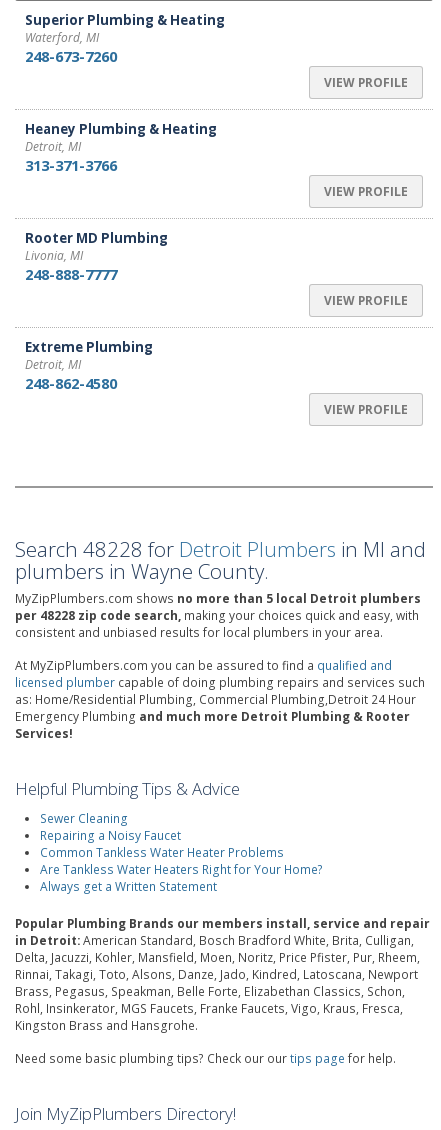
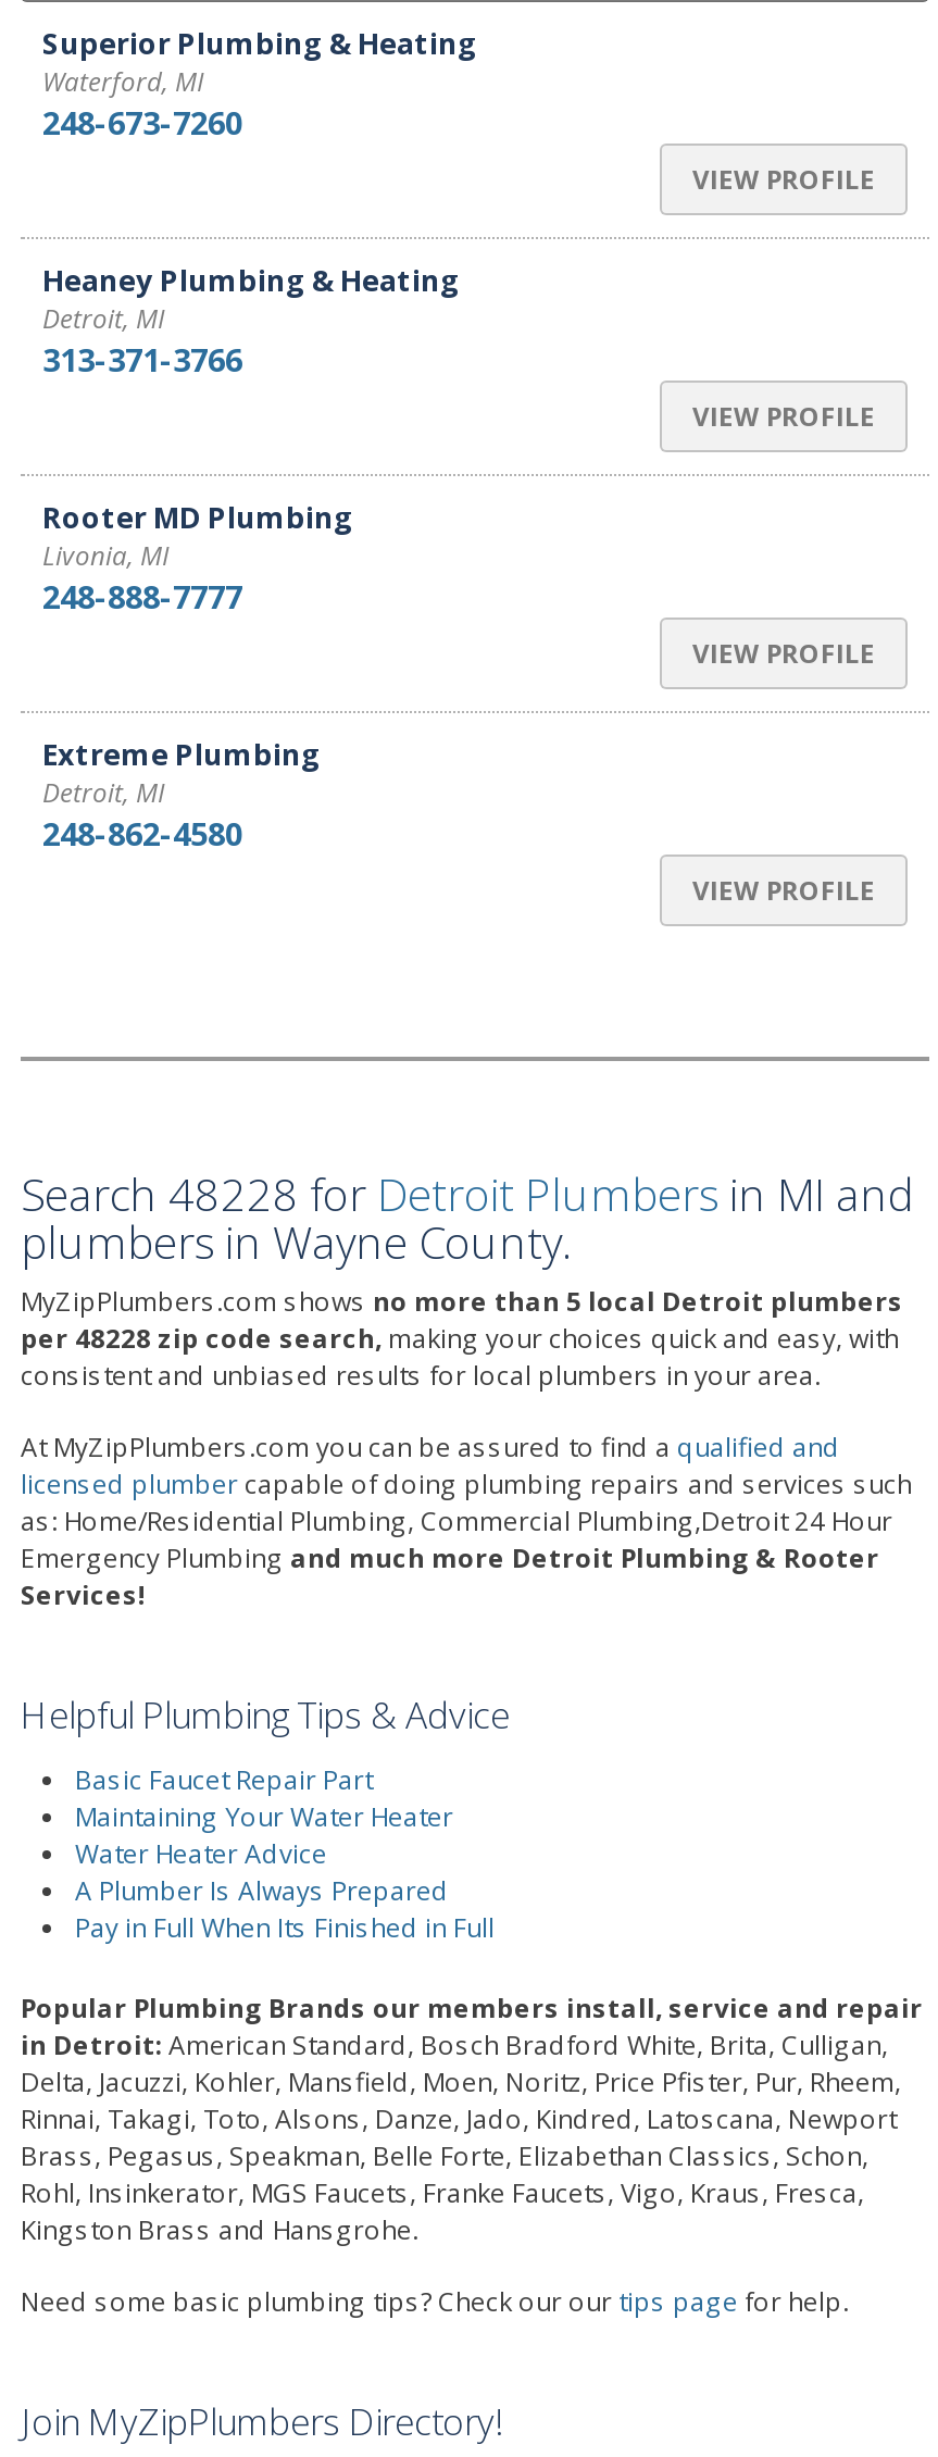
[40,810,323,895] Sewer Cleaning | Repairing a Noisy Faucet | Common Tankless Water Heater Problems | Are Tankless Water Heaters Right for Your Home? | Always get a Written Statement -> [75,1761,495,1946] Basic Faucet Repair Part | Maintaining Your Water Heater | Water Heater Advice | A Plumber Is Always Prepared | Pay in Full When Its Finished in Full

